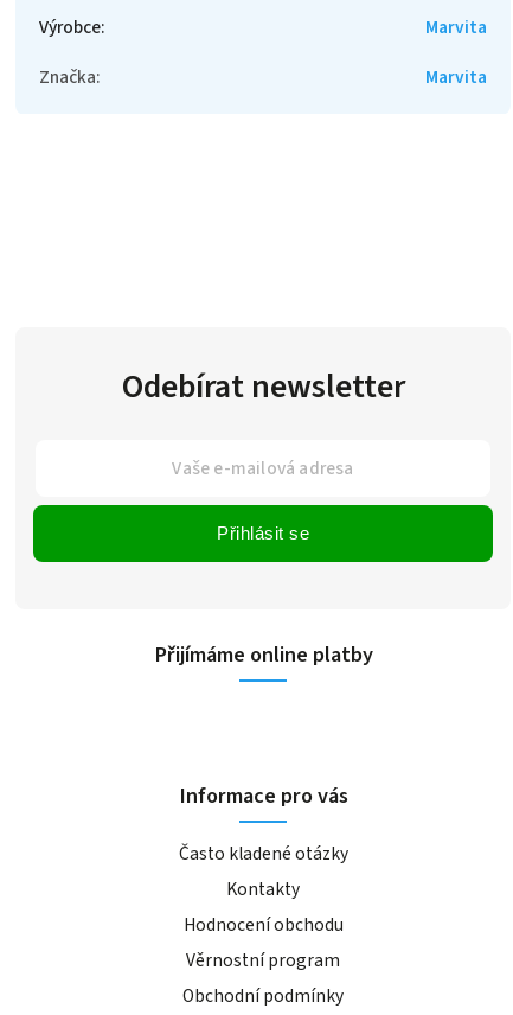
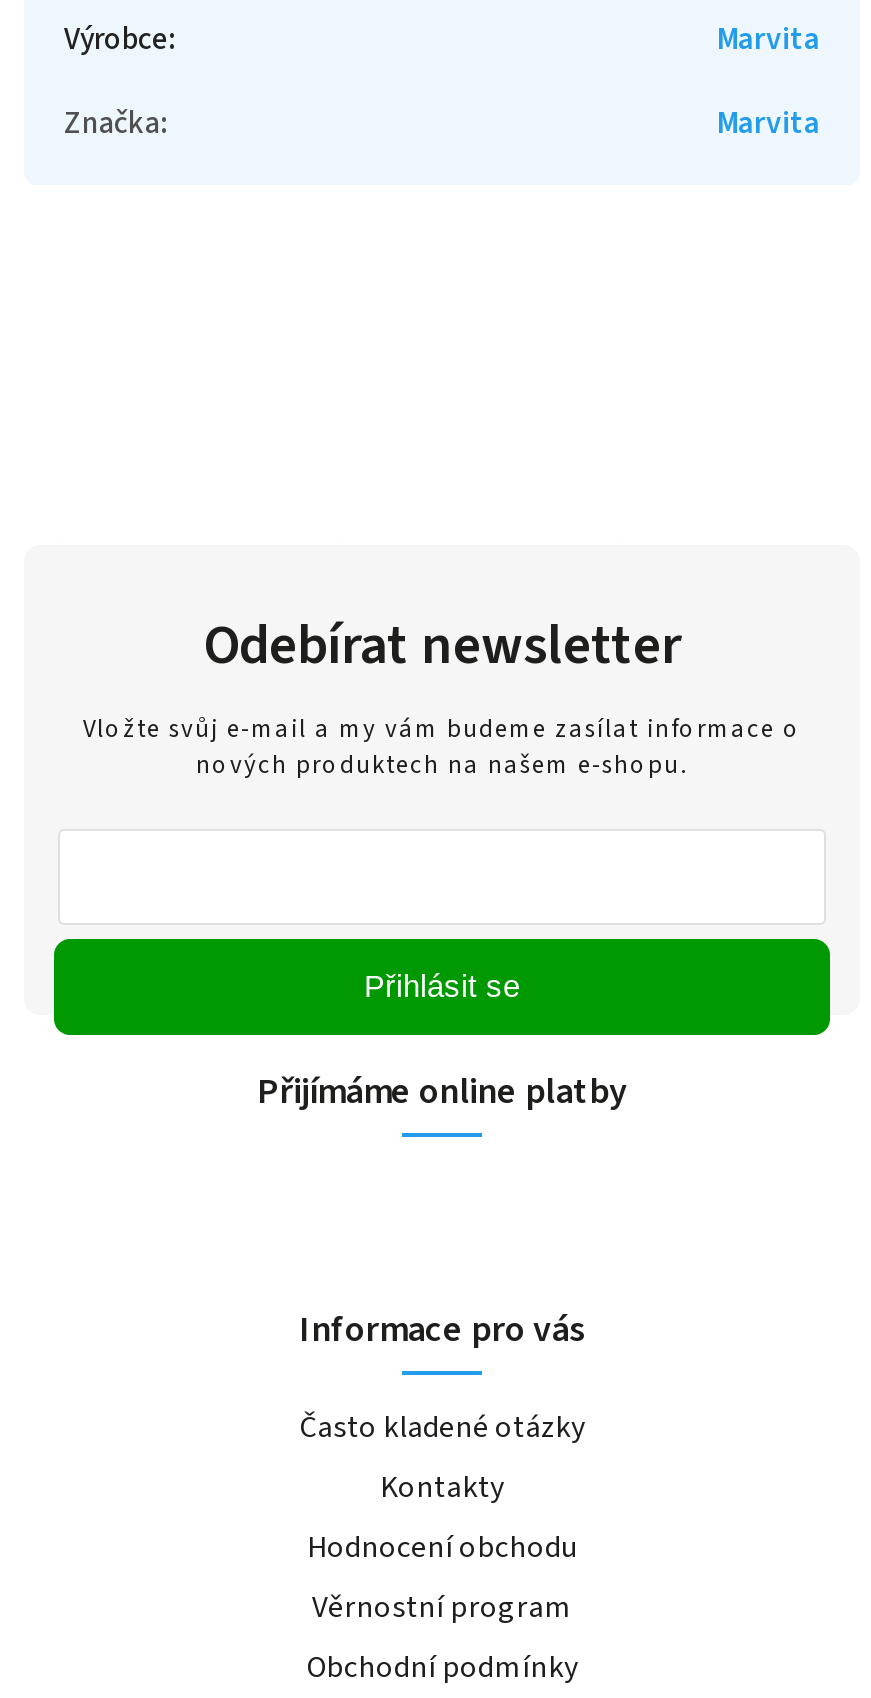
none -> [83,710,801,782] Vložte svůj e-mail a my vám budeme zasílat informace o | nových produktech na našem e-shopu.
moved [217,523,309,543] -> [364,968,520,1002]: Přihlásit se

